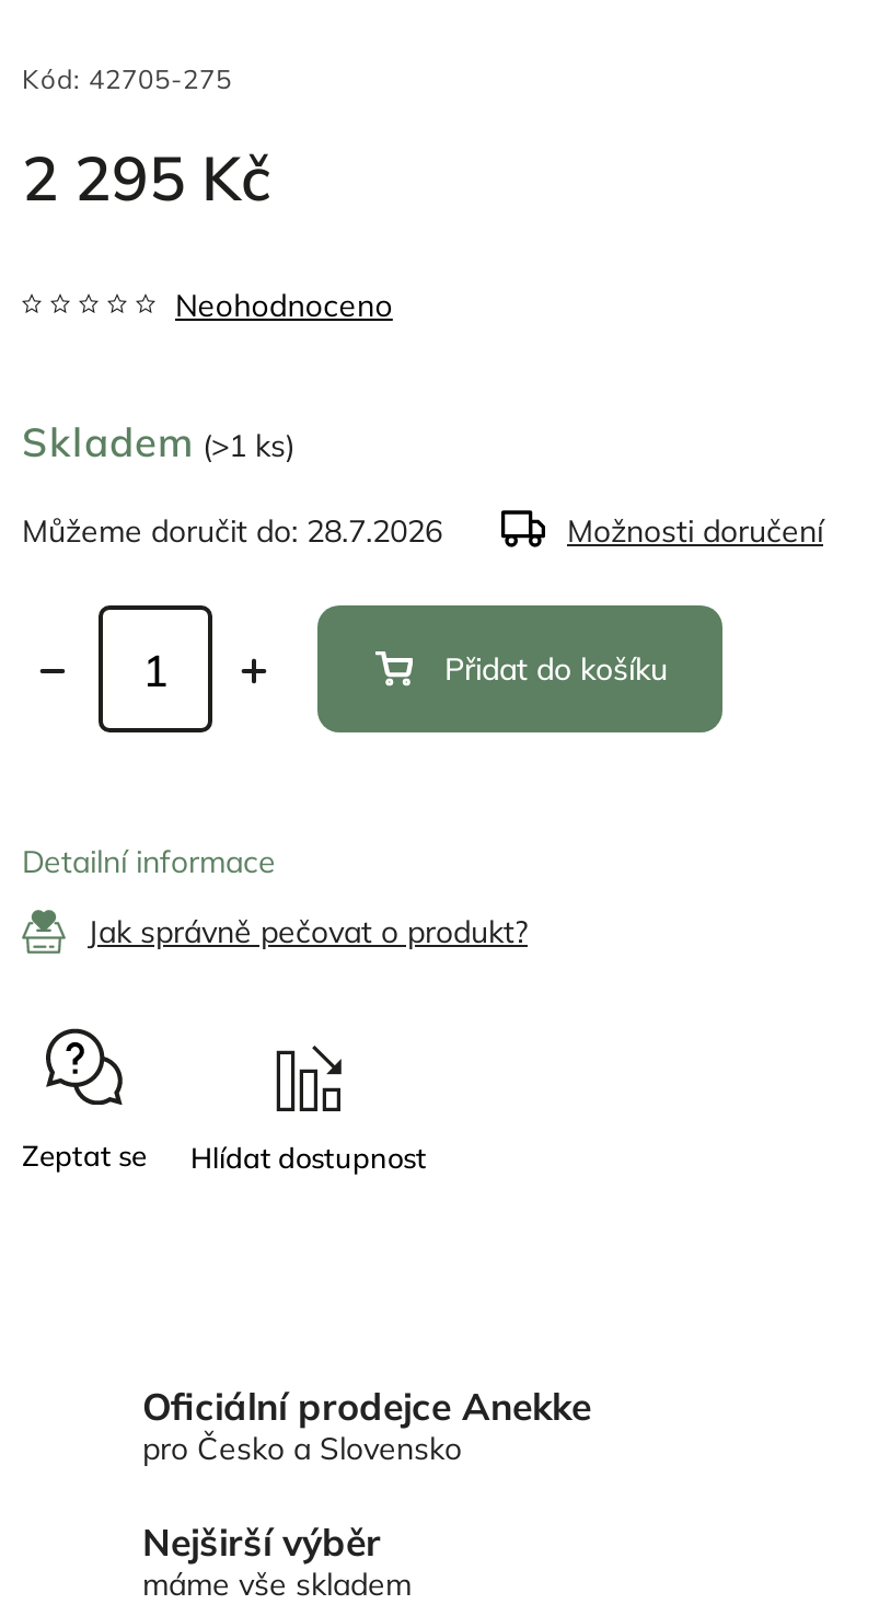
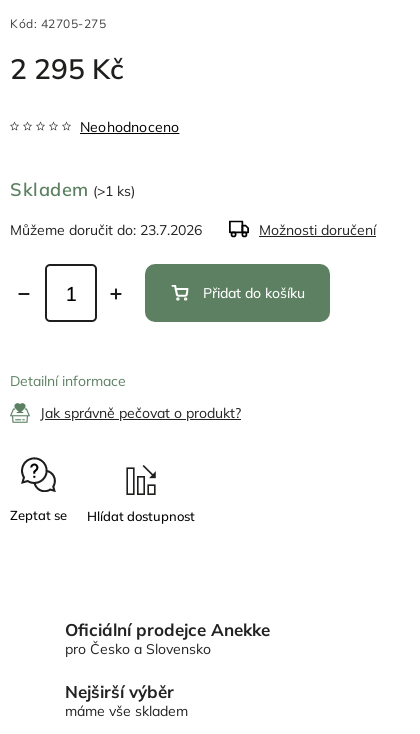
[22,512,442,552] Můžeme doručit do: 28.7.2026 -> [10,221,202,239] Můžeme doručit do: 23.7.2026

